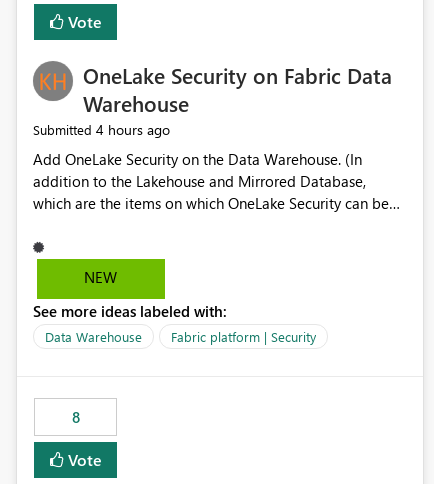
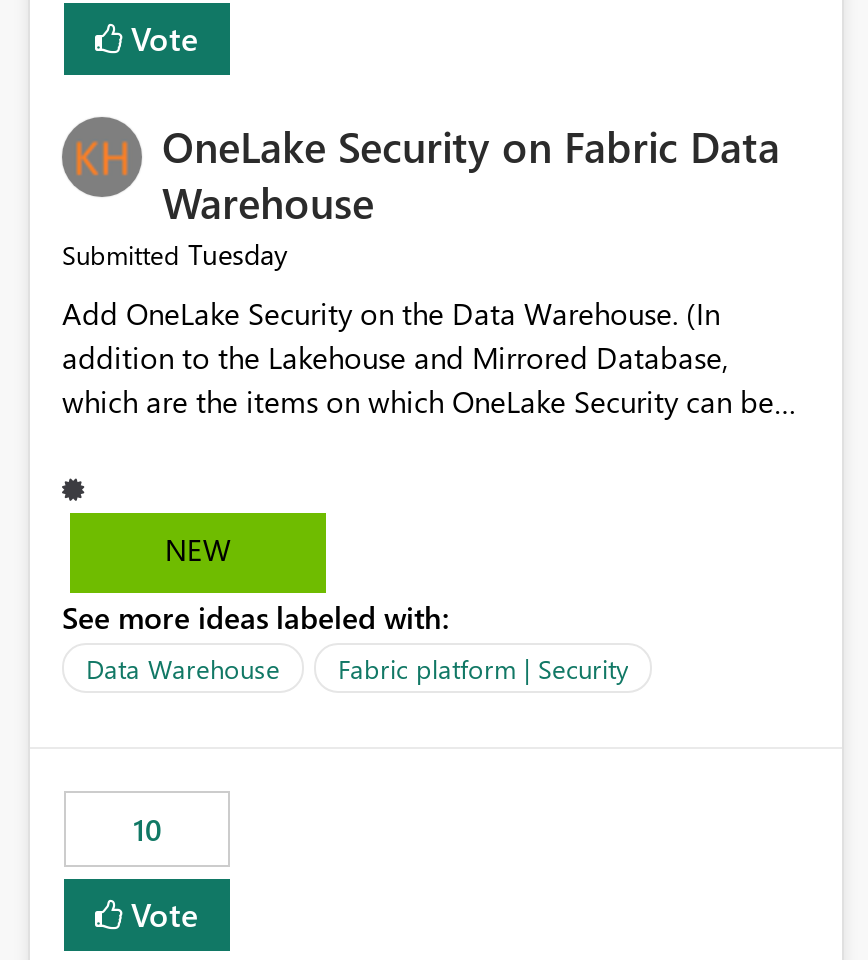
[33,120,170,139] Submitted 4 hours ago -> [62,236,288,274] Submitted Tuesday
[71,407,79,427] 8 -> [133,810,161,850] 10

